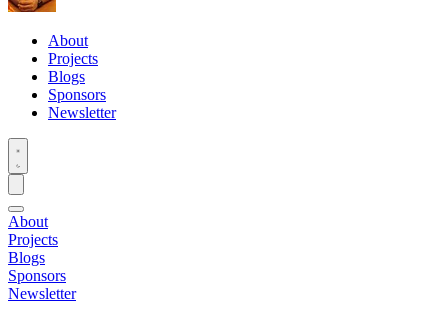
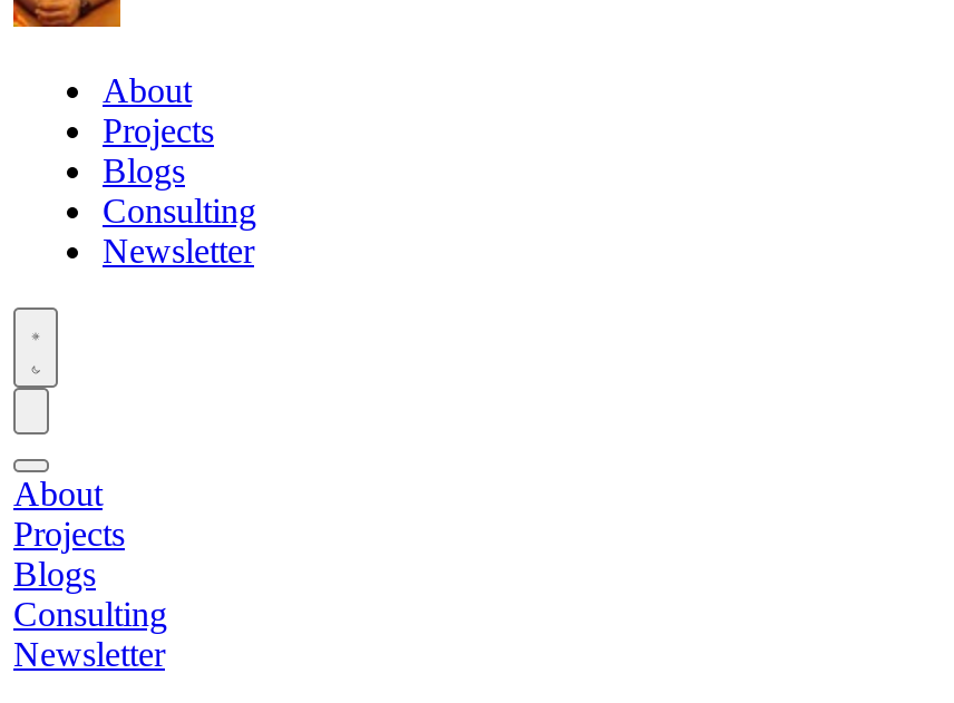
[48,86,106,103] Sponsors -> [103,191,256,229] Consulting
[8,267,66,284] Sponsors -> [13,594,167,632] Consulting

